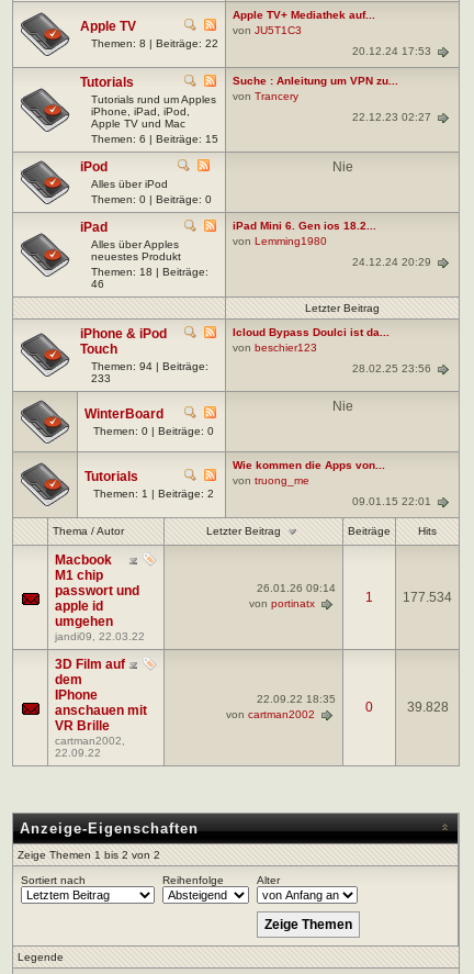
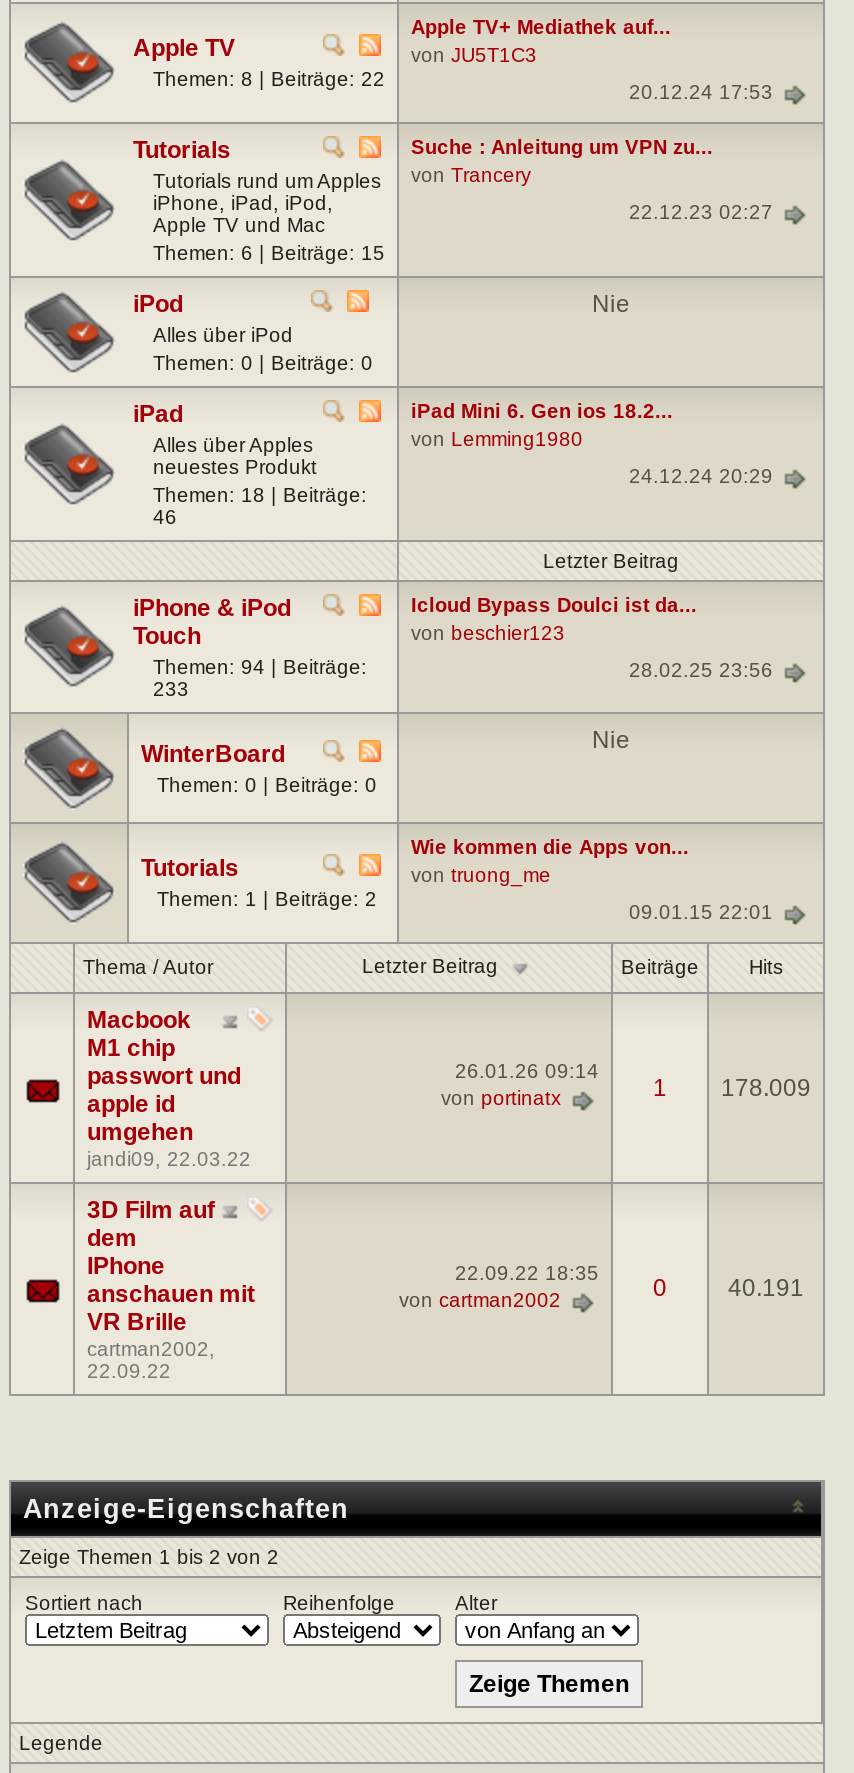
[365,589,452,605] 1 177.534 -> [653,1073,811,1101] 1 178.009
[407,699,448,714] 39.828 -> [728,1273,804,1301] 40.191

